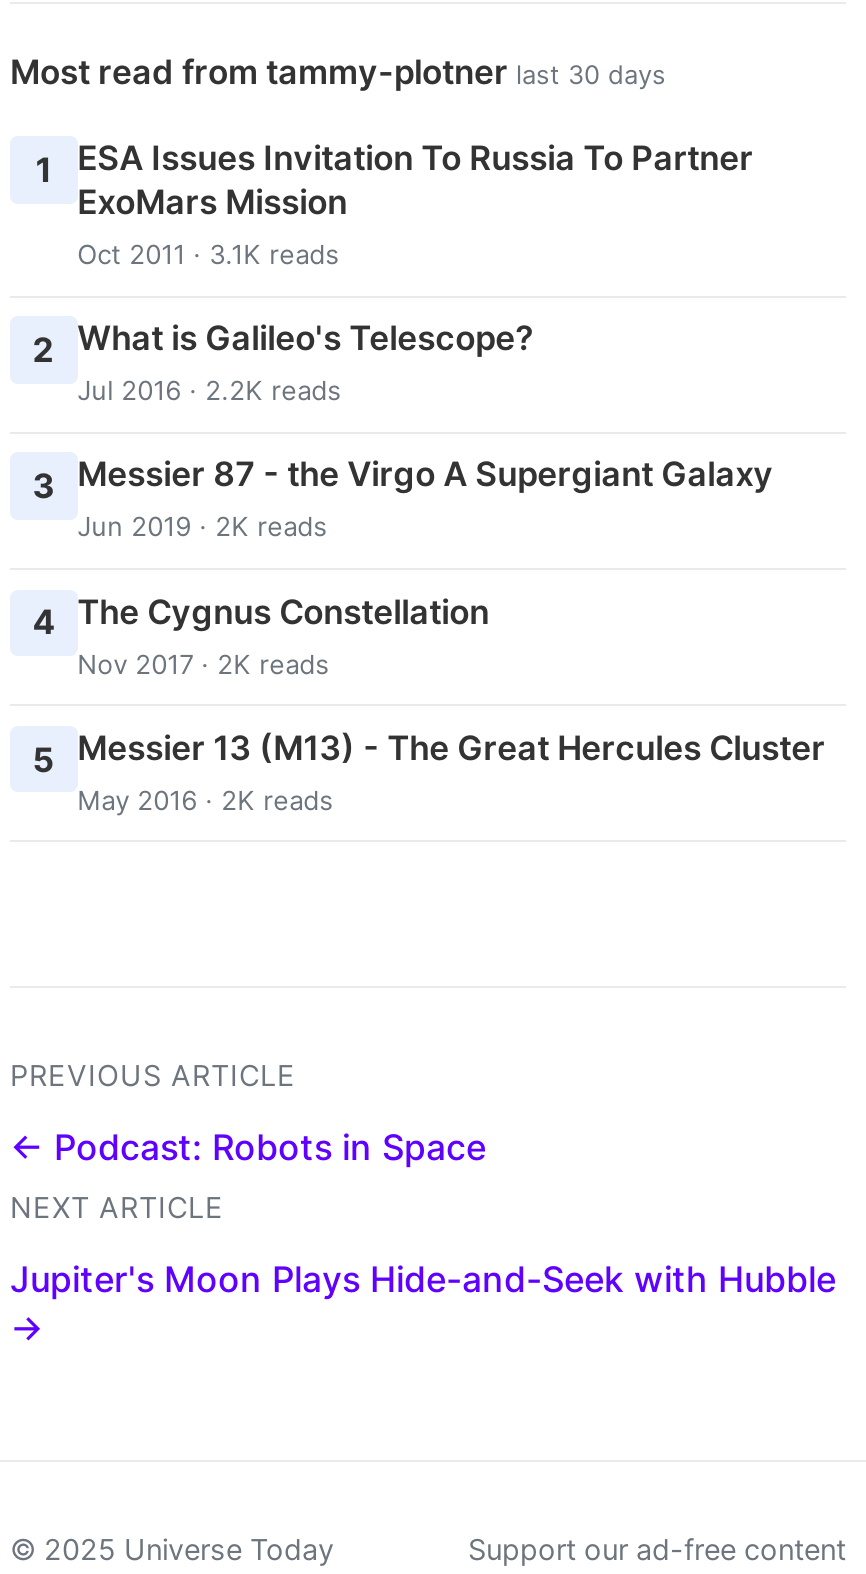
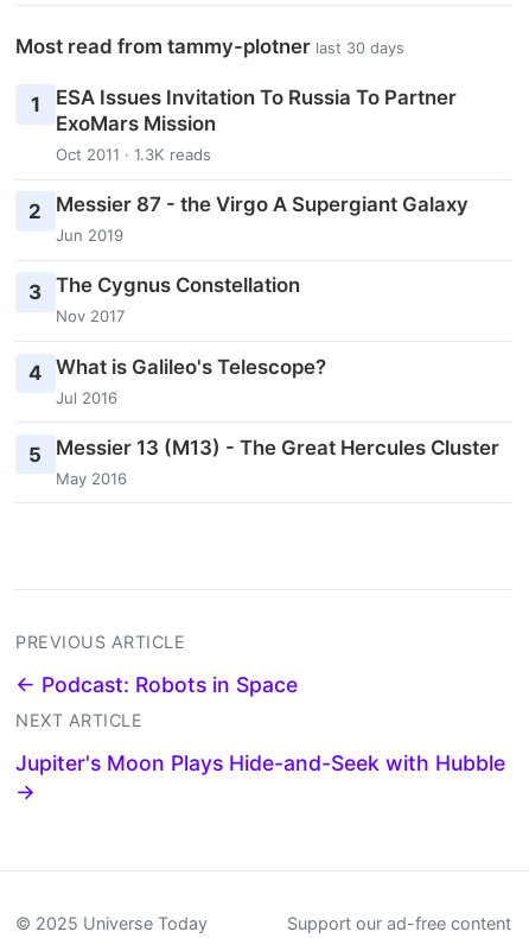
[77,238,339,270] Oct 2011 · 3.1K reads -> [55,145,211,164] Oct 2011 · 1.3K reads
[33,318,533,406] 2 What is Galileo's Telescope? | Jul 2016 · 2.2K reads -> [29,193,468,245] 2 Messier 87 - the Virgo A Supergiant Galaxy | Jun 2019
[33,455,773,543] 3 Messier 87 - the Virgo A Supergiant Galaxy | Jun 2019 · 2K reads -> [29,274,300,326] 3 The Cygnus Constellation | Nov 2017
[33,591,489,679] 4 The Cygnus Constellation | Nov 2017 · 2K reads -> [29,355,326,407] 4 What is Galileo's Telescope? | Jul 2016
[77,784,333,816] May 2016 · 2K reads -> [55,469,126,488] May 2016

